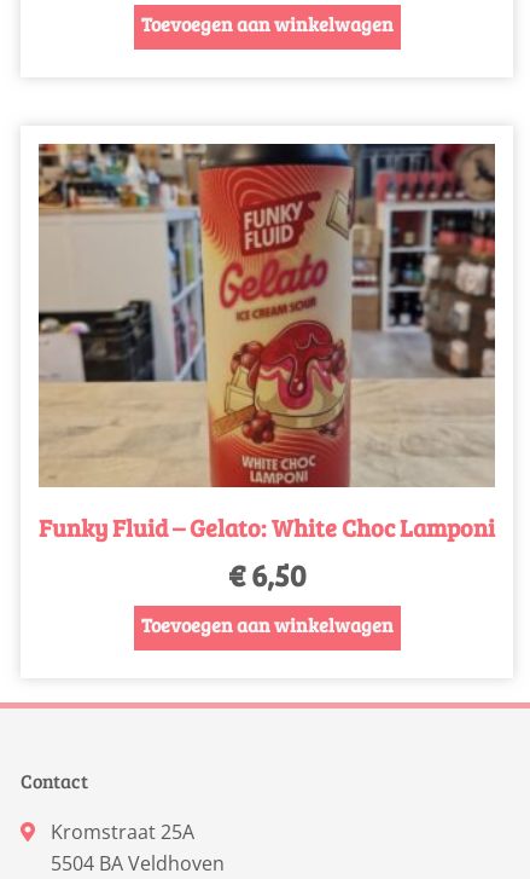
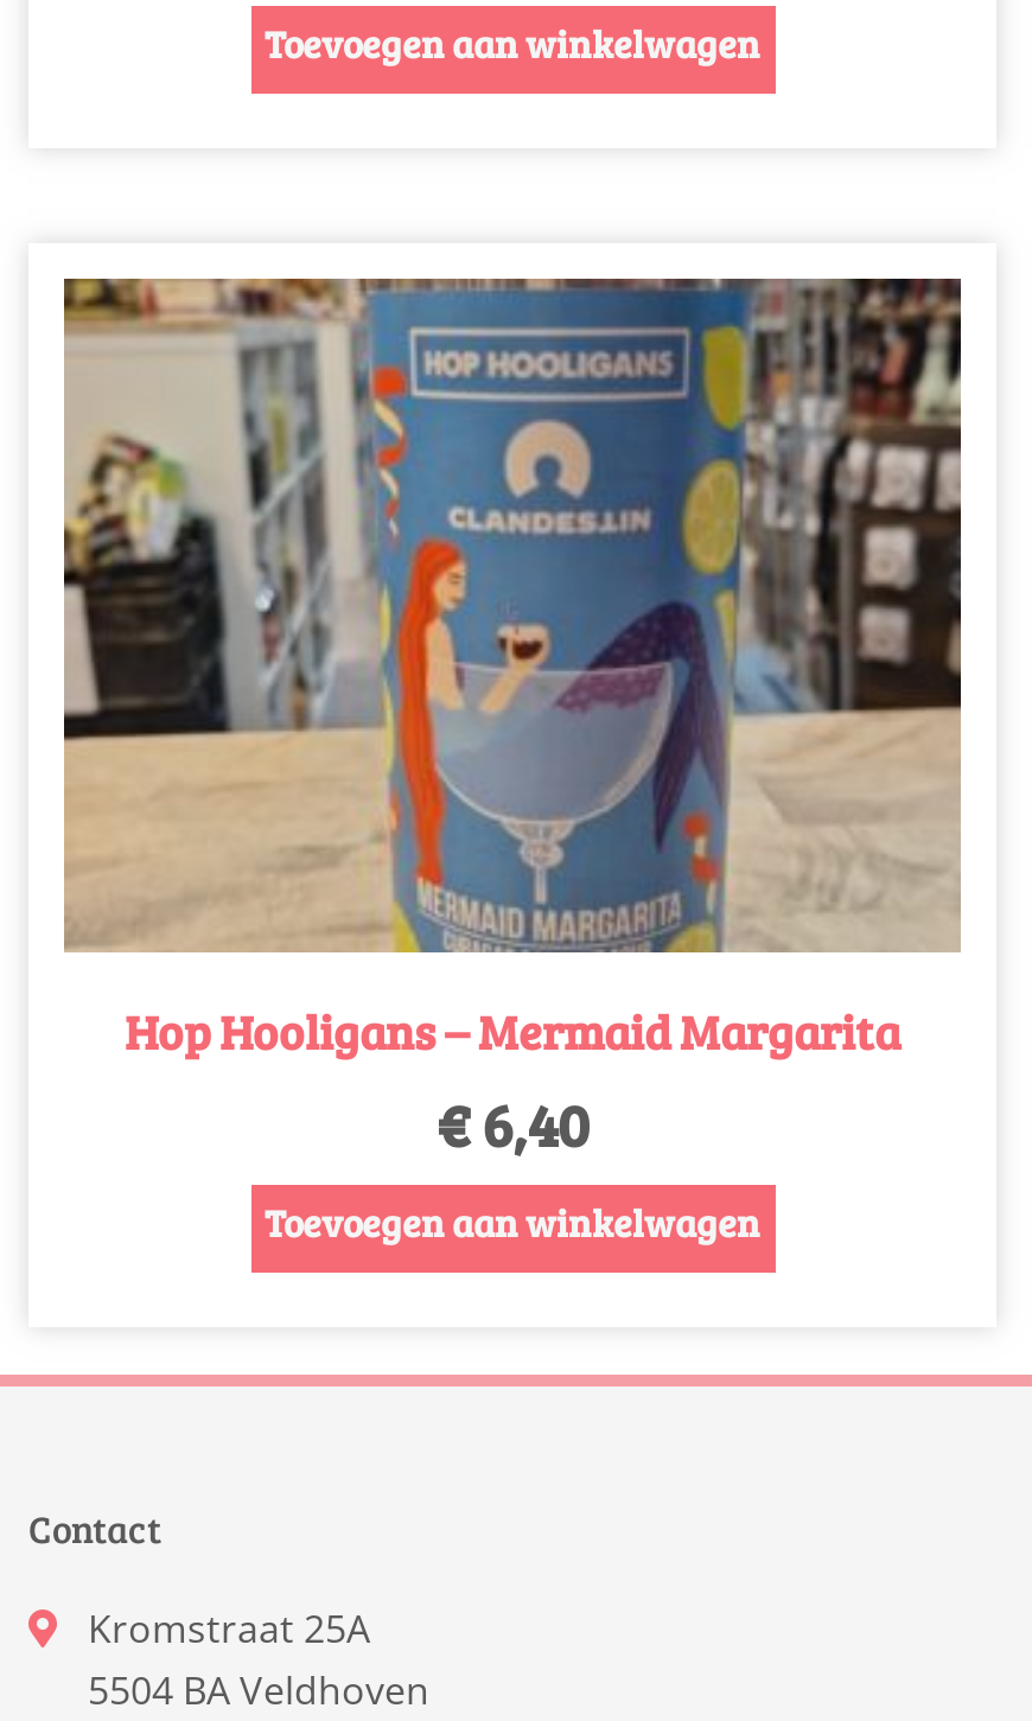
[37,143,496,594] [image] | Funky Fluid – Gelato: White Choc Lamponi | €6,50 -> [64,276,963,1162] [image] | Hop Hooligans – Mermaid Margarita | €6,40

